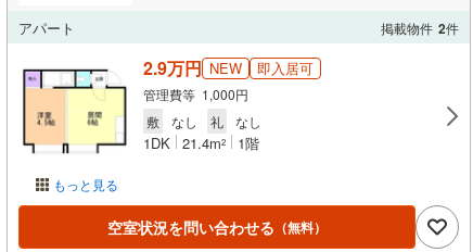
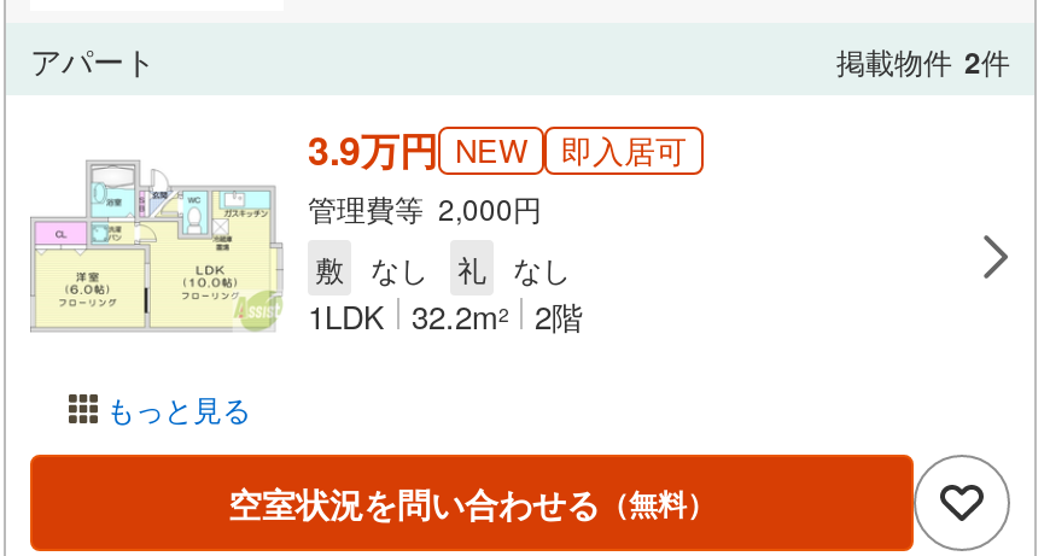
[20,55,314,154] [image] | 2.9万円 NEW 即入居可 -> [30,122,687,339] [image] | 3.9万円 NEW 即入居可
[143,85,248,103] 管理費等 1,000円 -> [308,187,542,228] 管理費等 2,000円
[143,133,259,153] 1DK 21.4m 2 1階 -> [308,293,583,339] 1LDK 32.2m 2 2階

